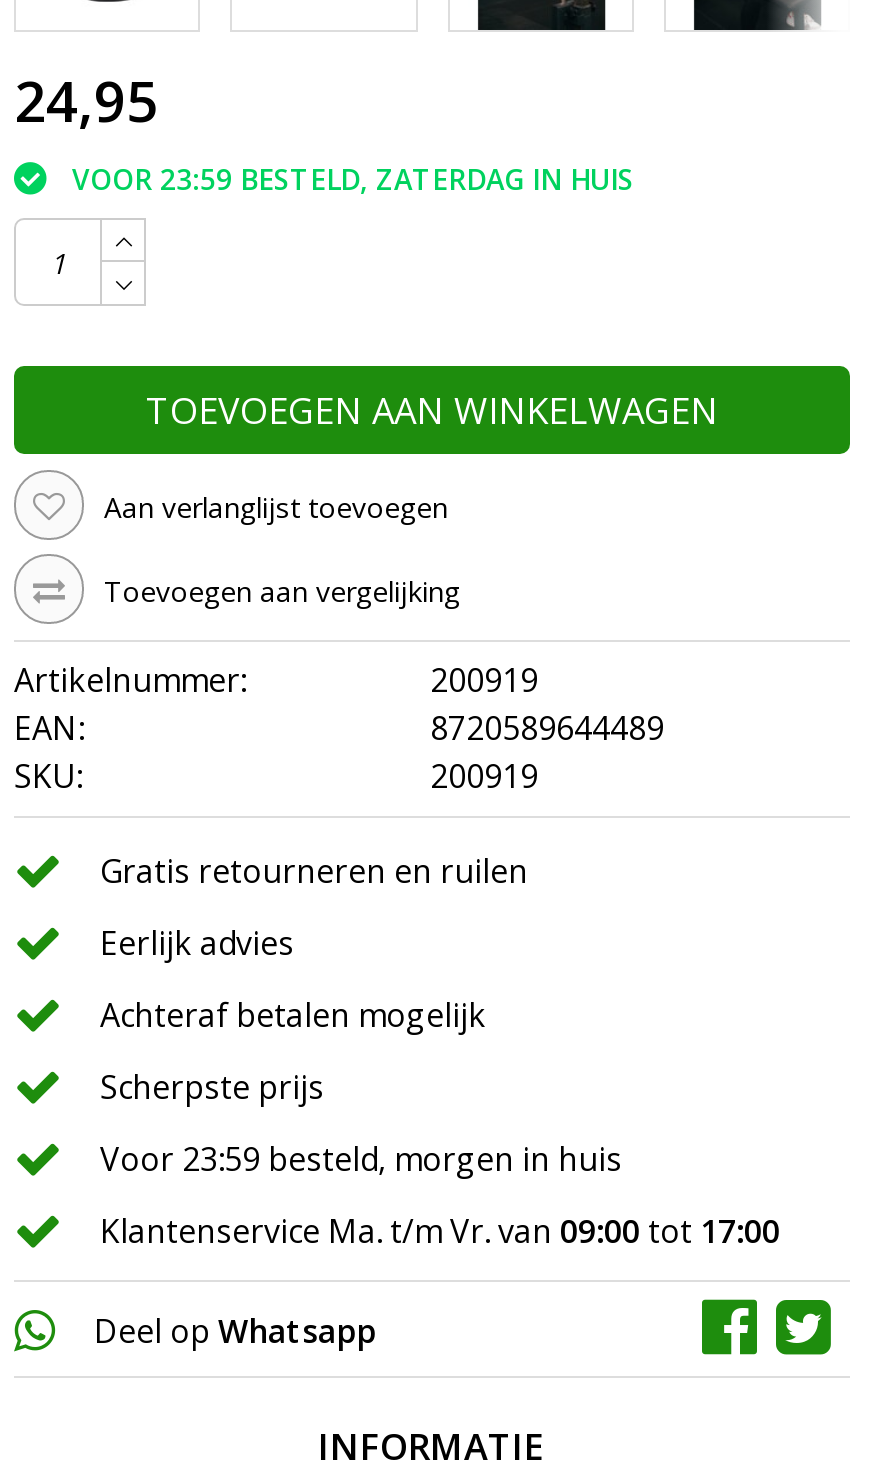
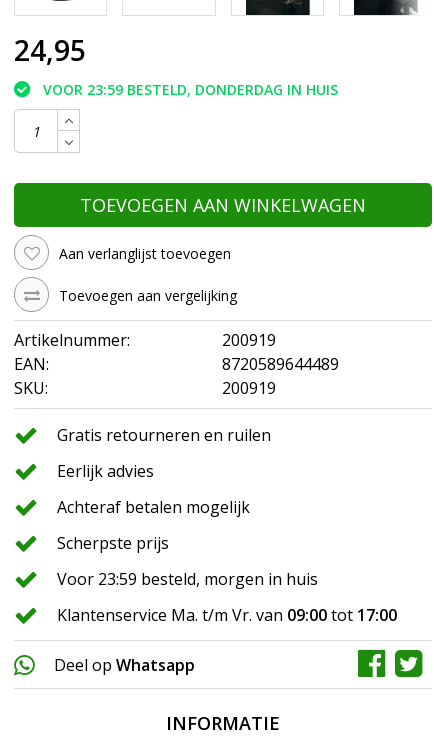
[72,160,634,198] VOOR 23:59 BESTELD, ZATERDAG IN HUIS -> [43,80,338,99] VOOR 23:59 BESTELD, DONDERDAG IN HUIS

